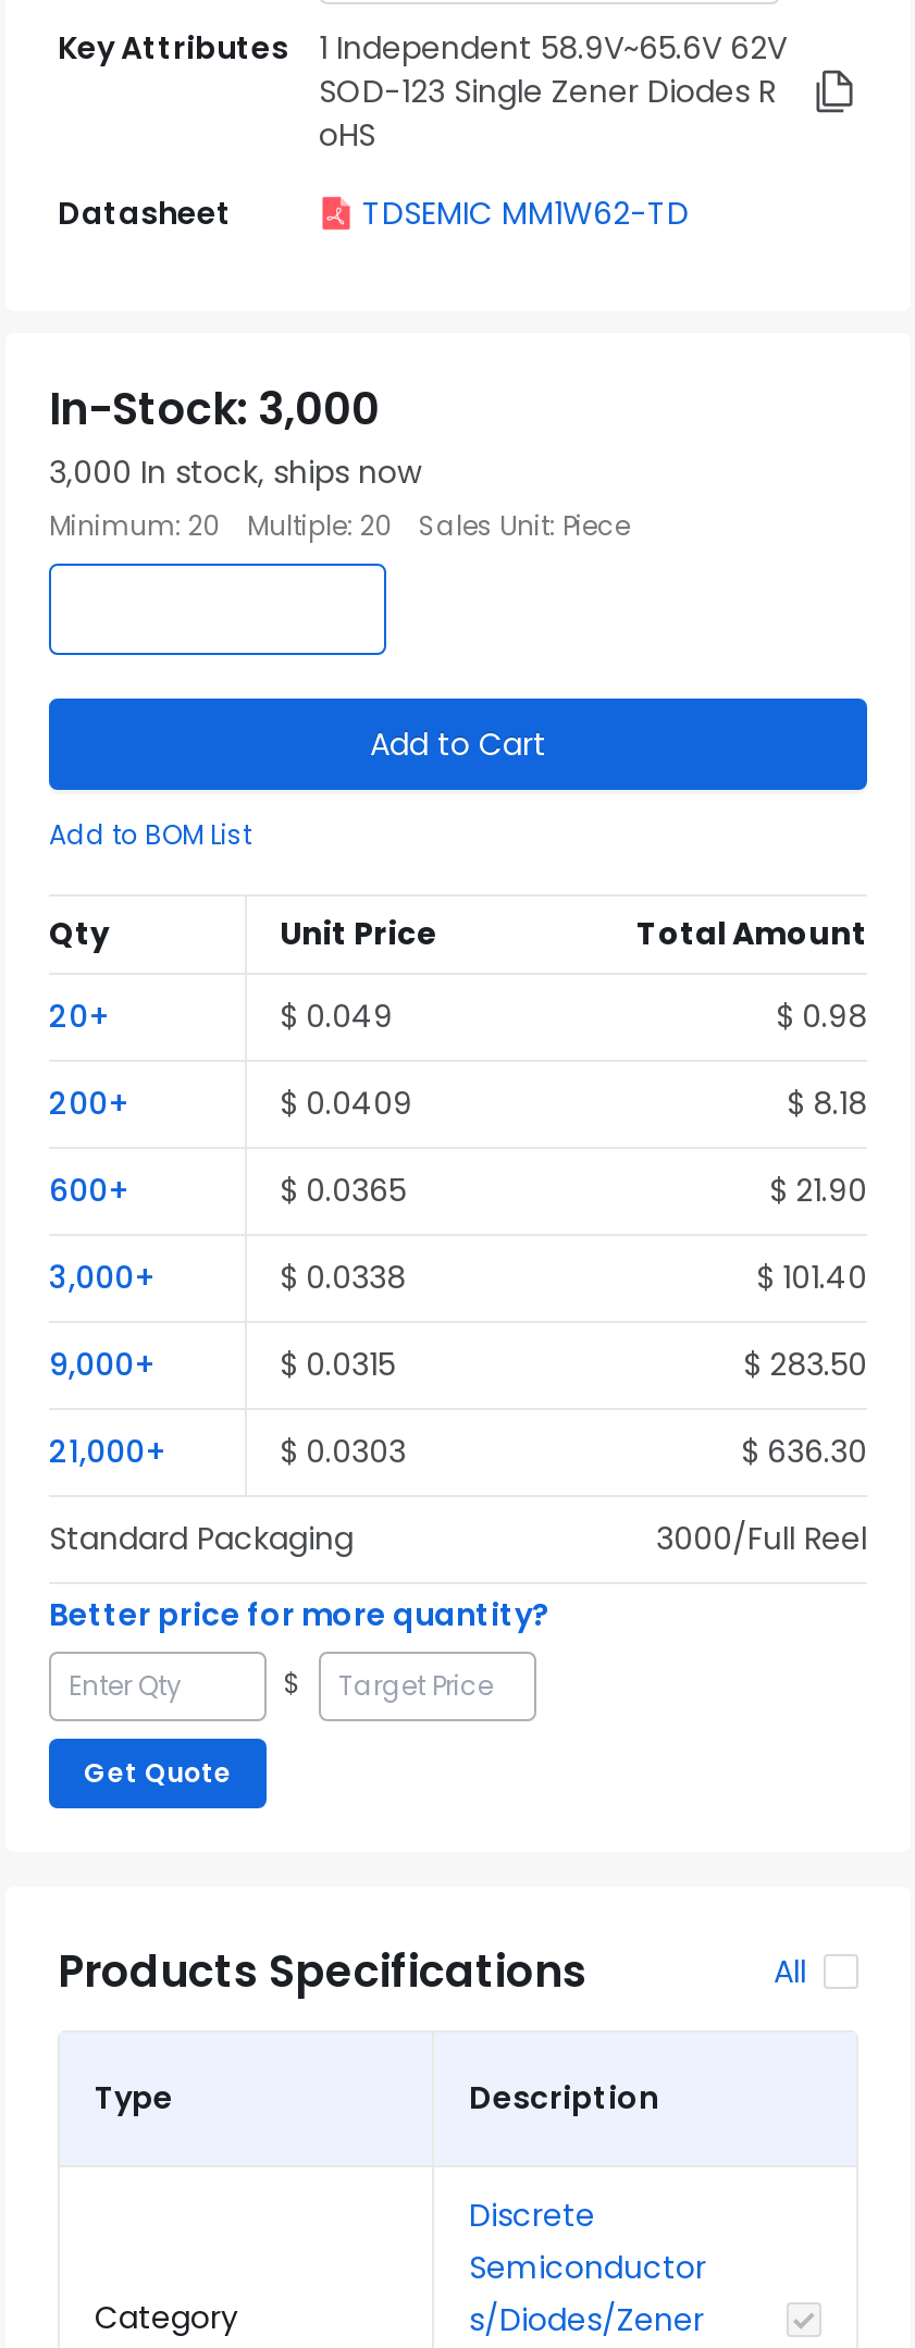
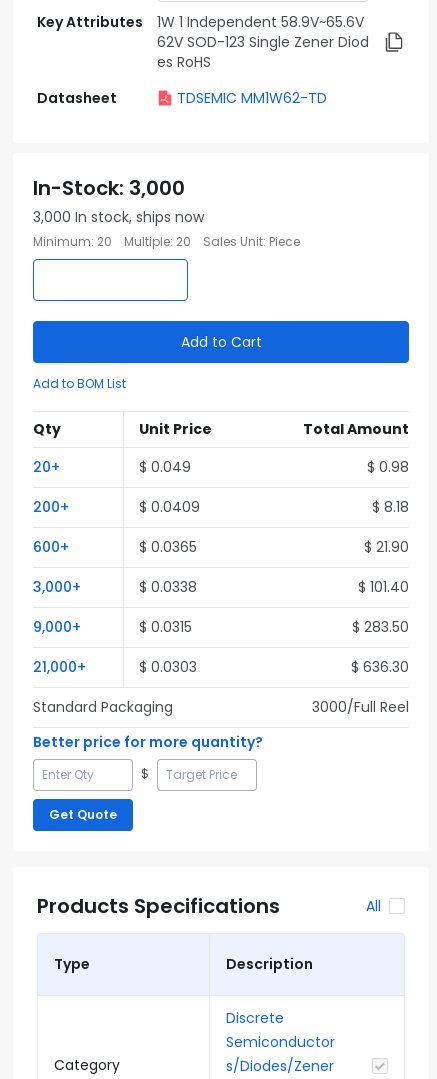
[319,26,787,157] 1 Independent 58.9V~65.6V 62V | SOD-123 Single Zener Diodes R | oHS -> [157,12,369,72] 1W 1 Independent 58.9V~65.6V | 62V SOD-123 Single Zener Diod | es RoHS

